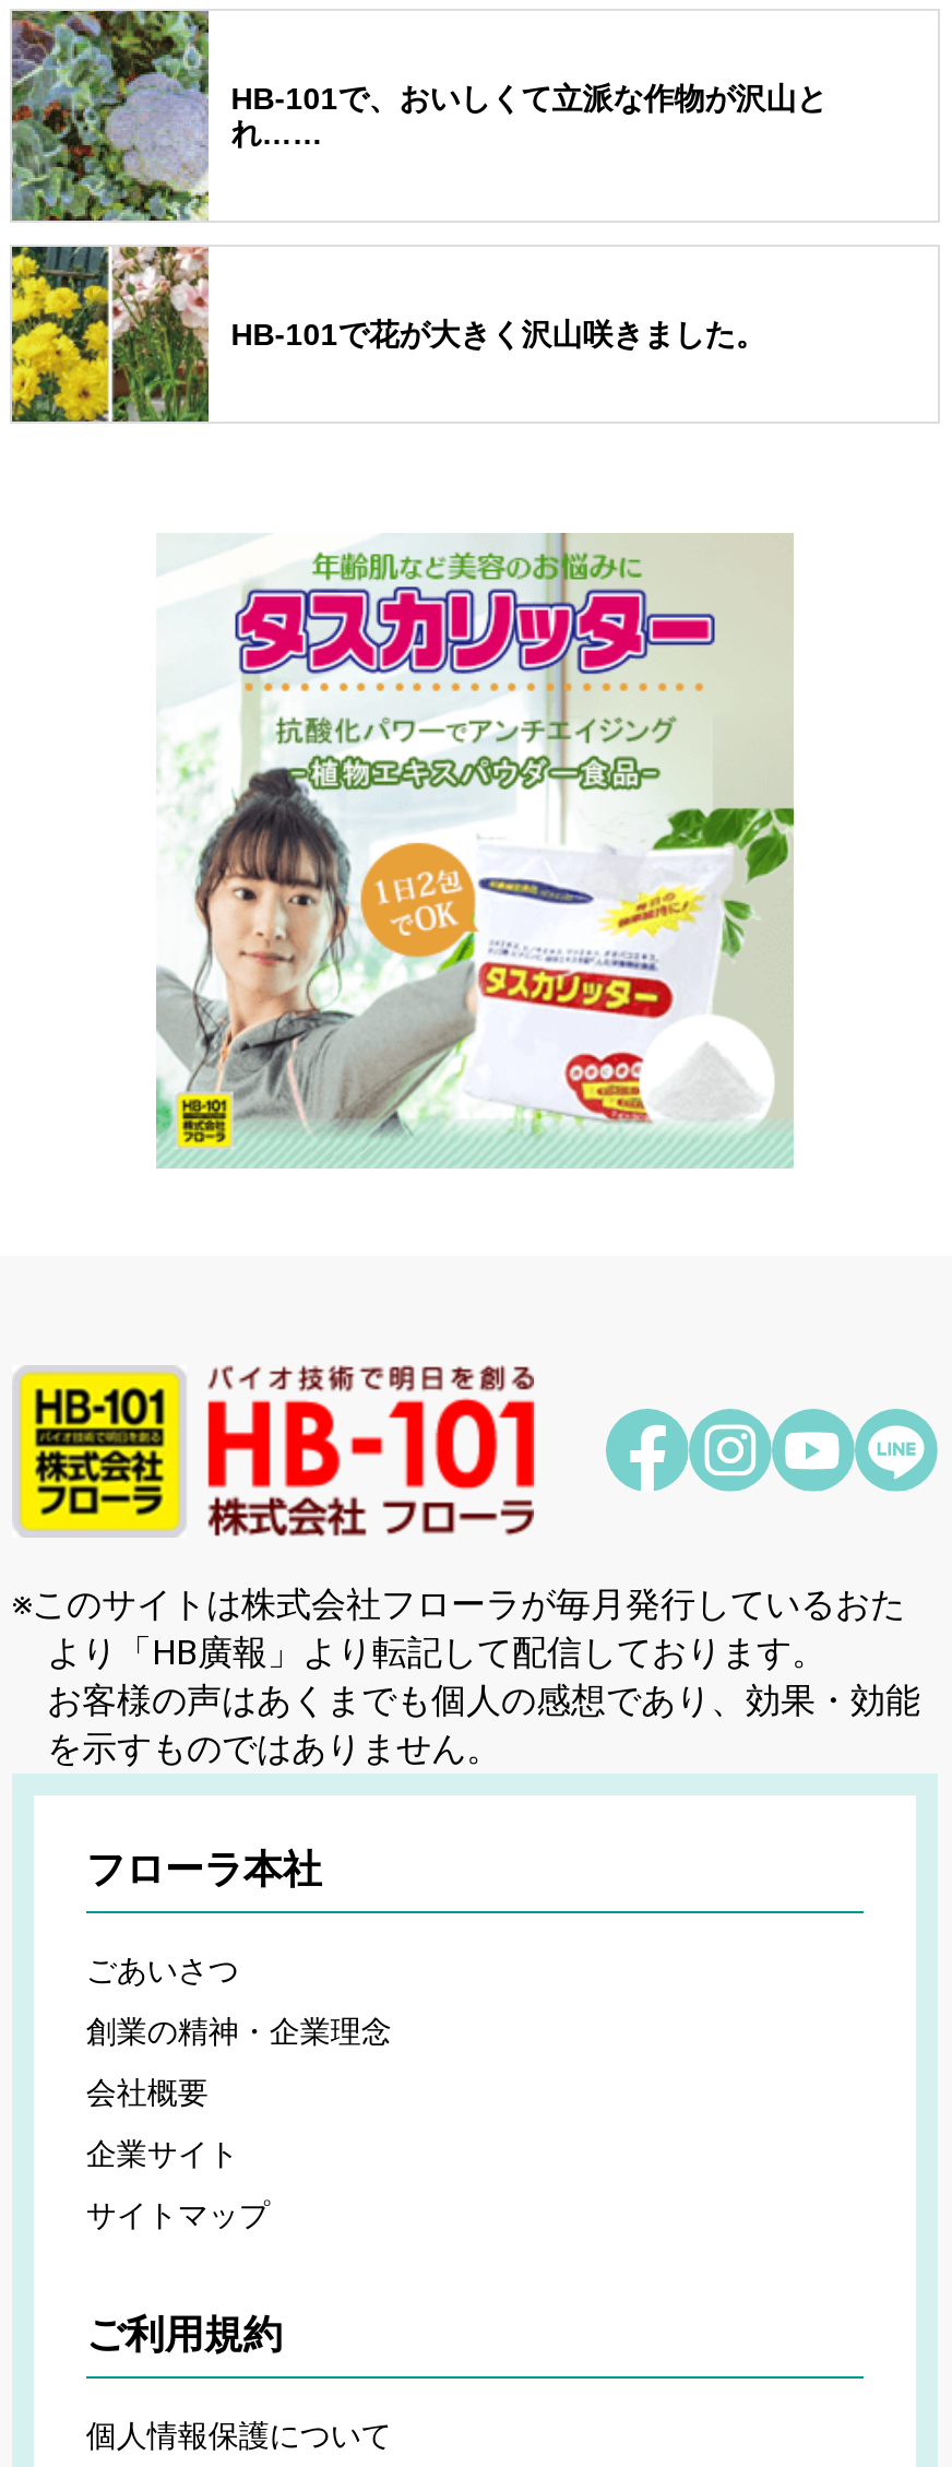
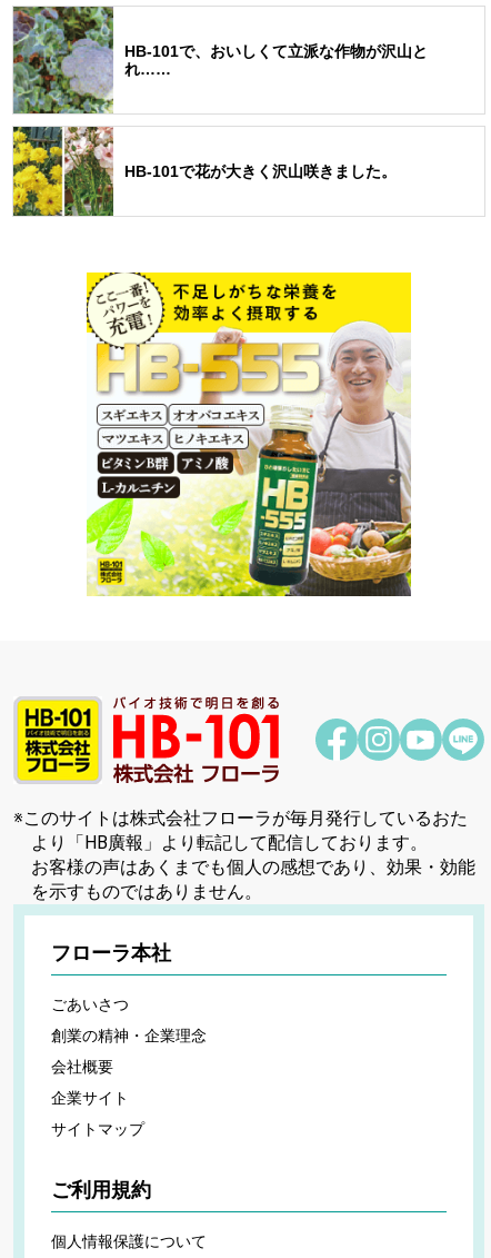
[154,533,796,1169] [image] -> [86,271,412,597] [image]

